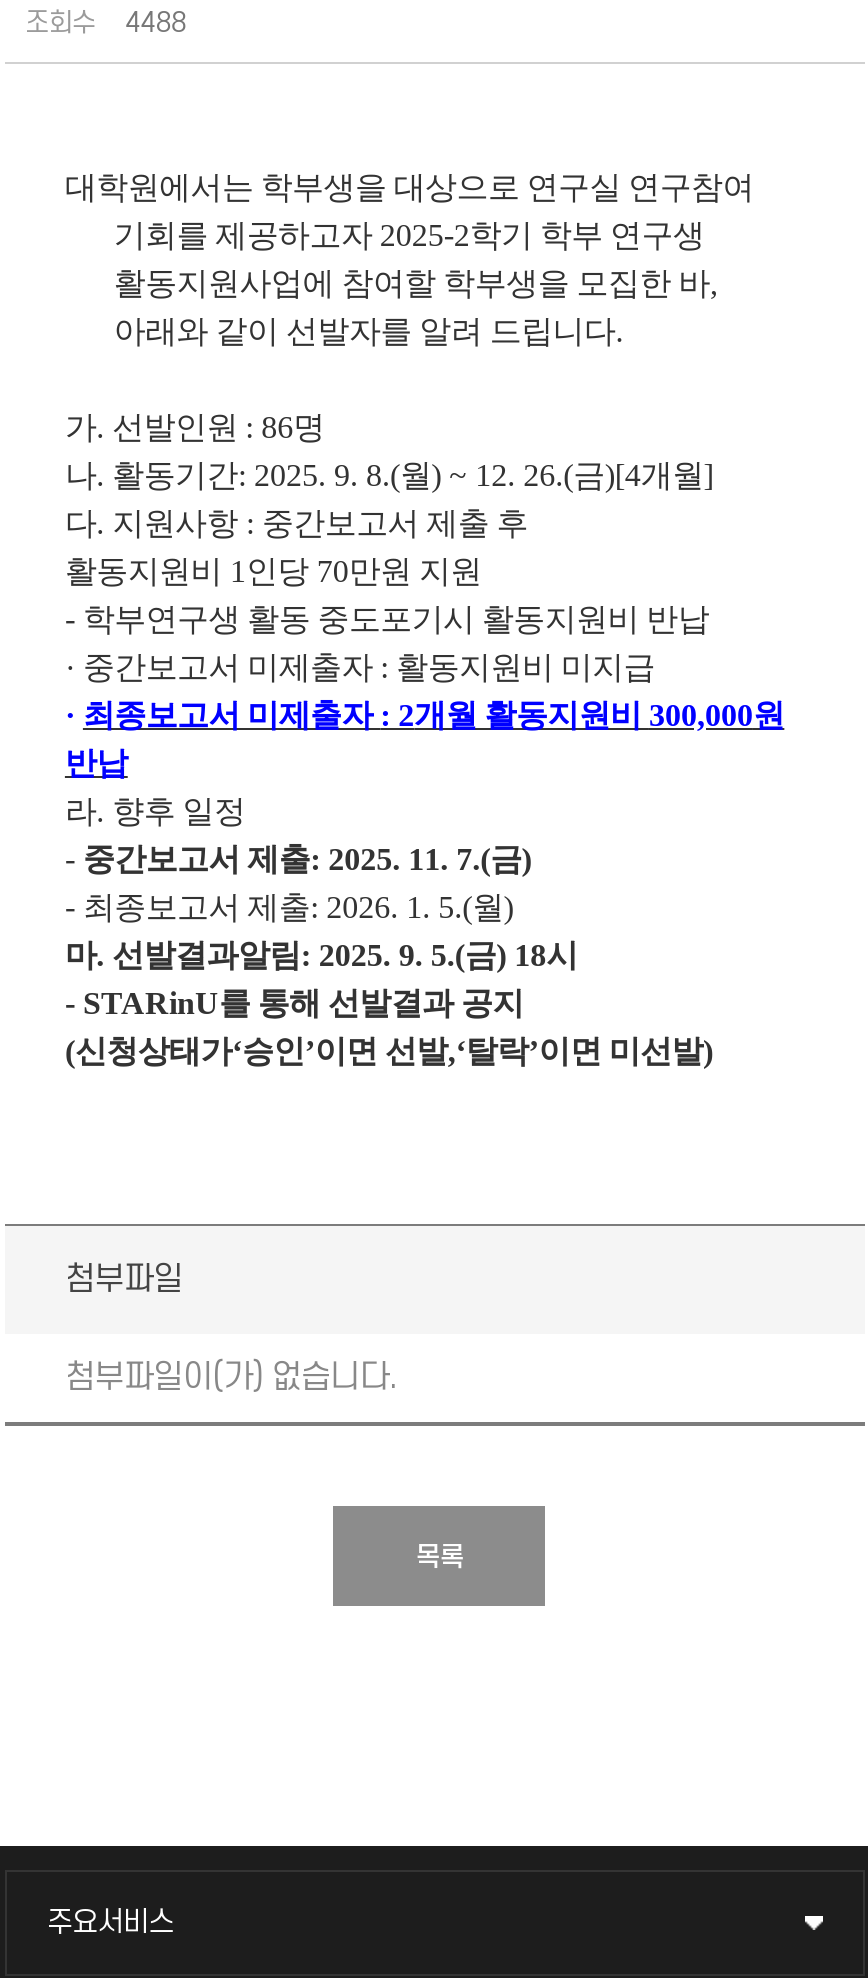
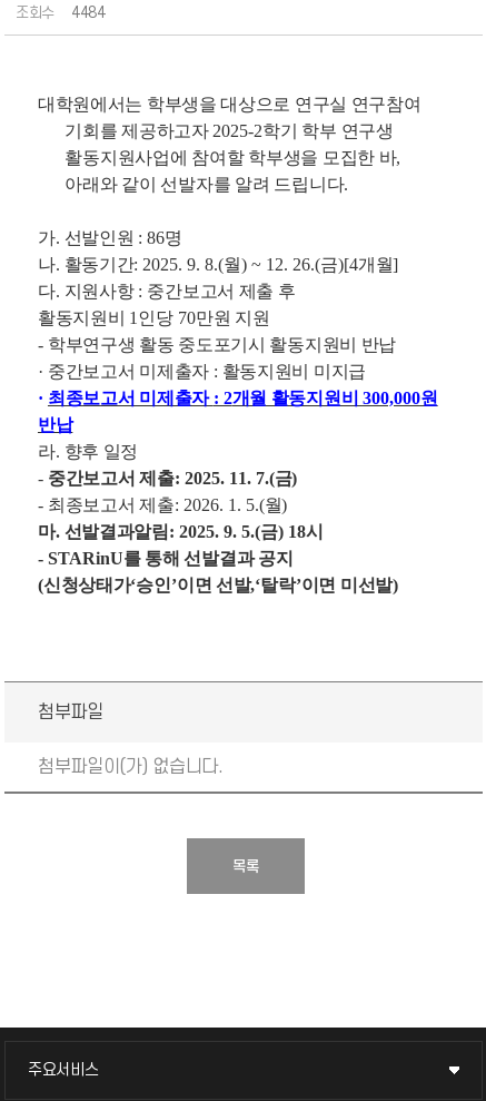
[25,7,187,37] 조회수 4488 -> [16,4,106,21] 조회수 4484

